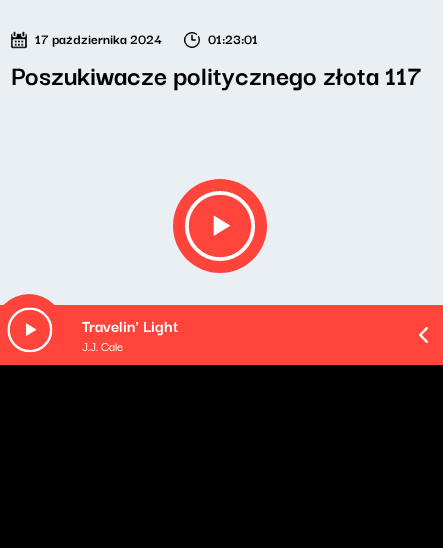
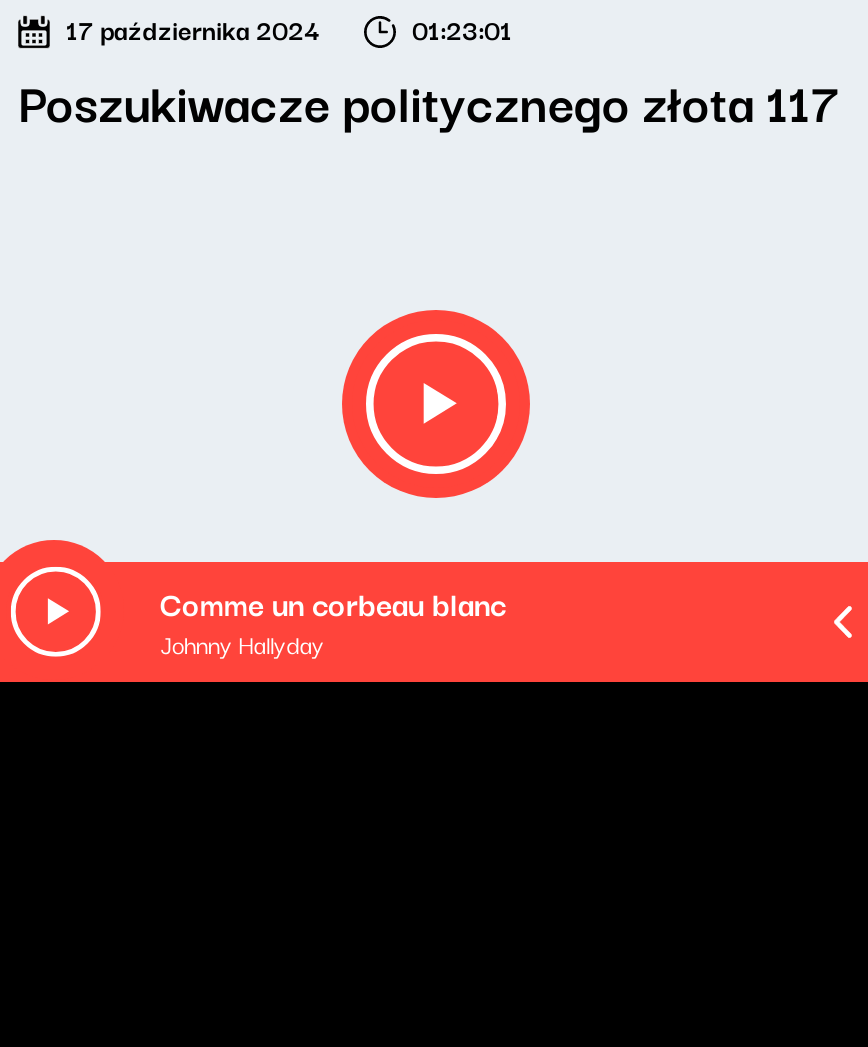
[82,313,178,355] Travelin' Light | J.J. Cale -> [160,578,506,662] Comme un corbeau blanc | Johnny Hallyday

